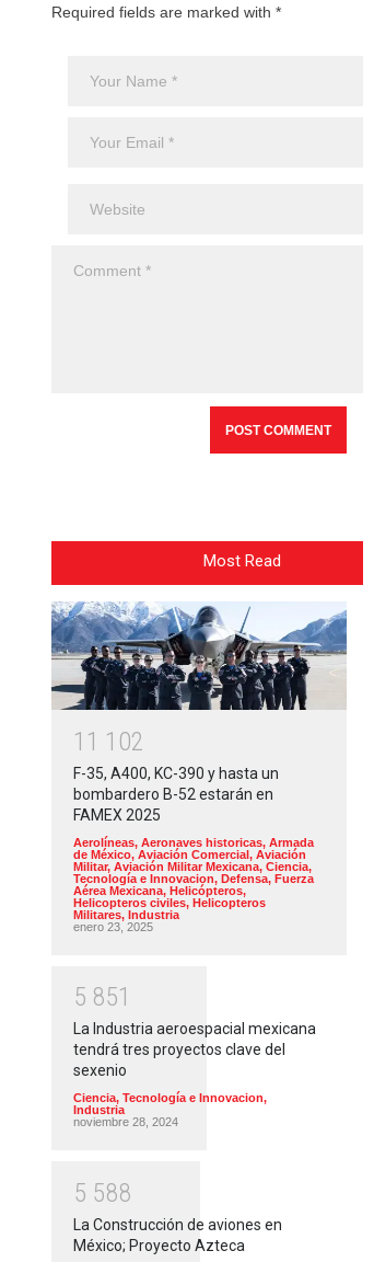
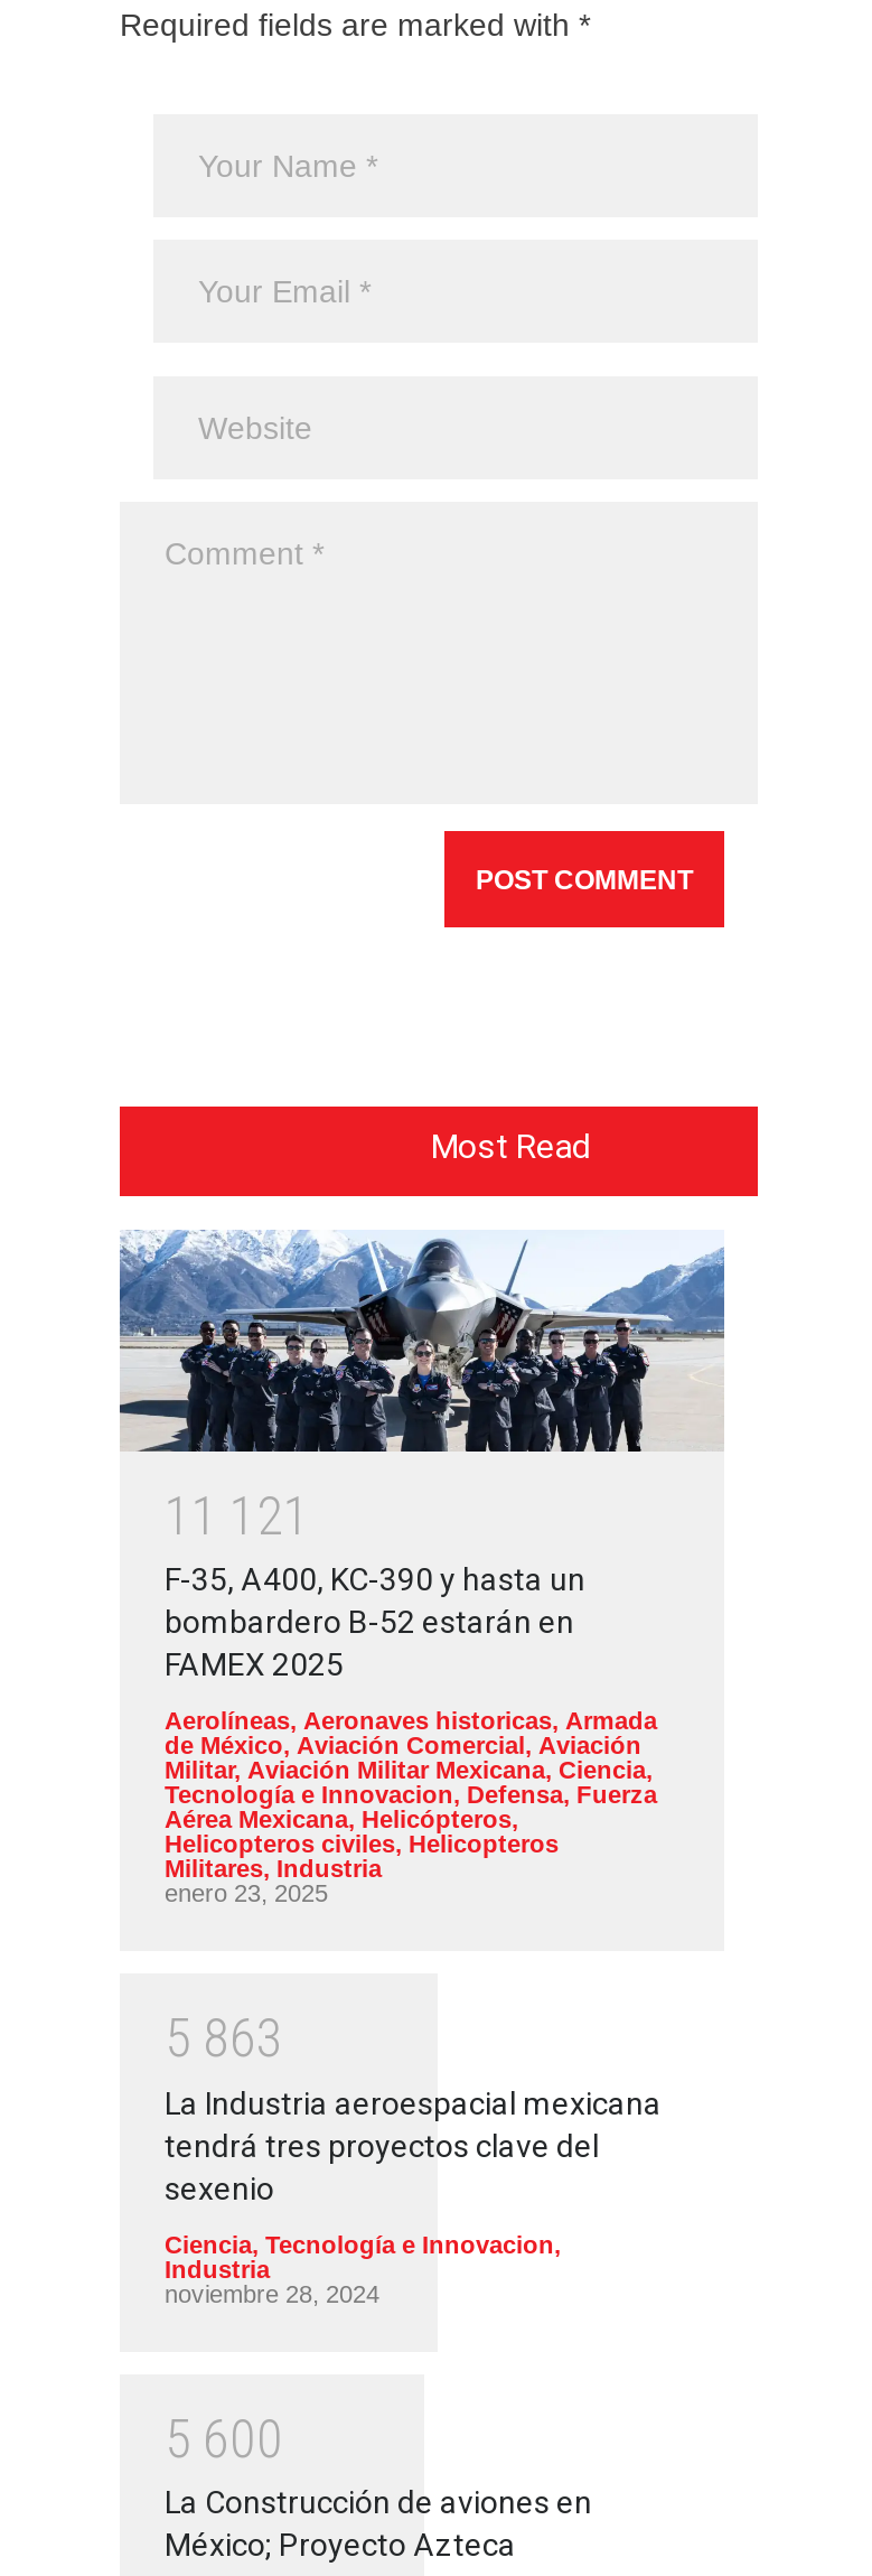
[73,726,144,757] 1 1 1 02 -> [165,1485,310,1548] 1 1 1 21
[73,982,131,1013] 5 851 -> [165,2008,283,2071] 5 863
[73,1178,131,1208] 5 588 -> [165,2408,283,2470] 5 600

